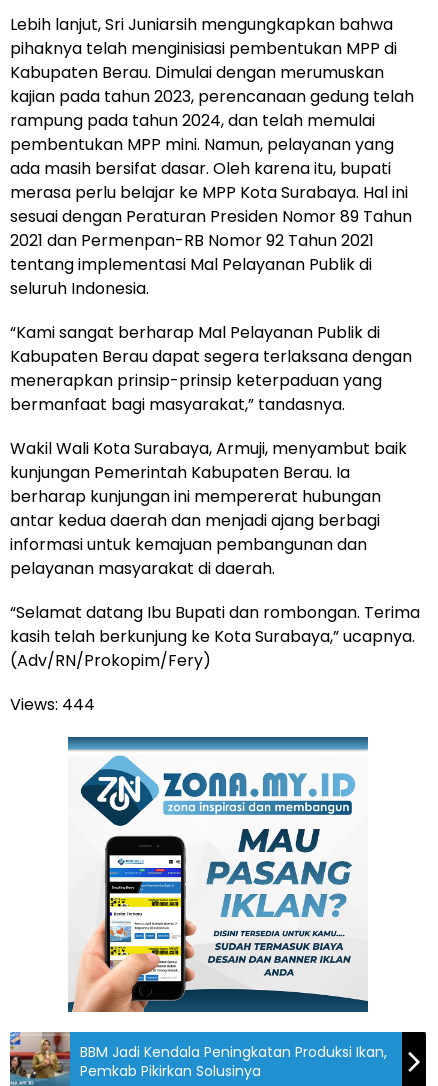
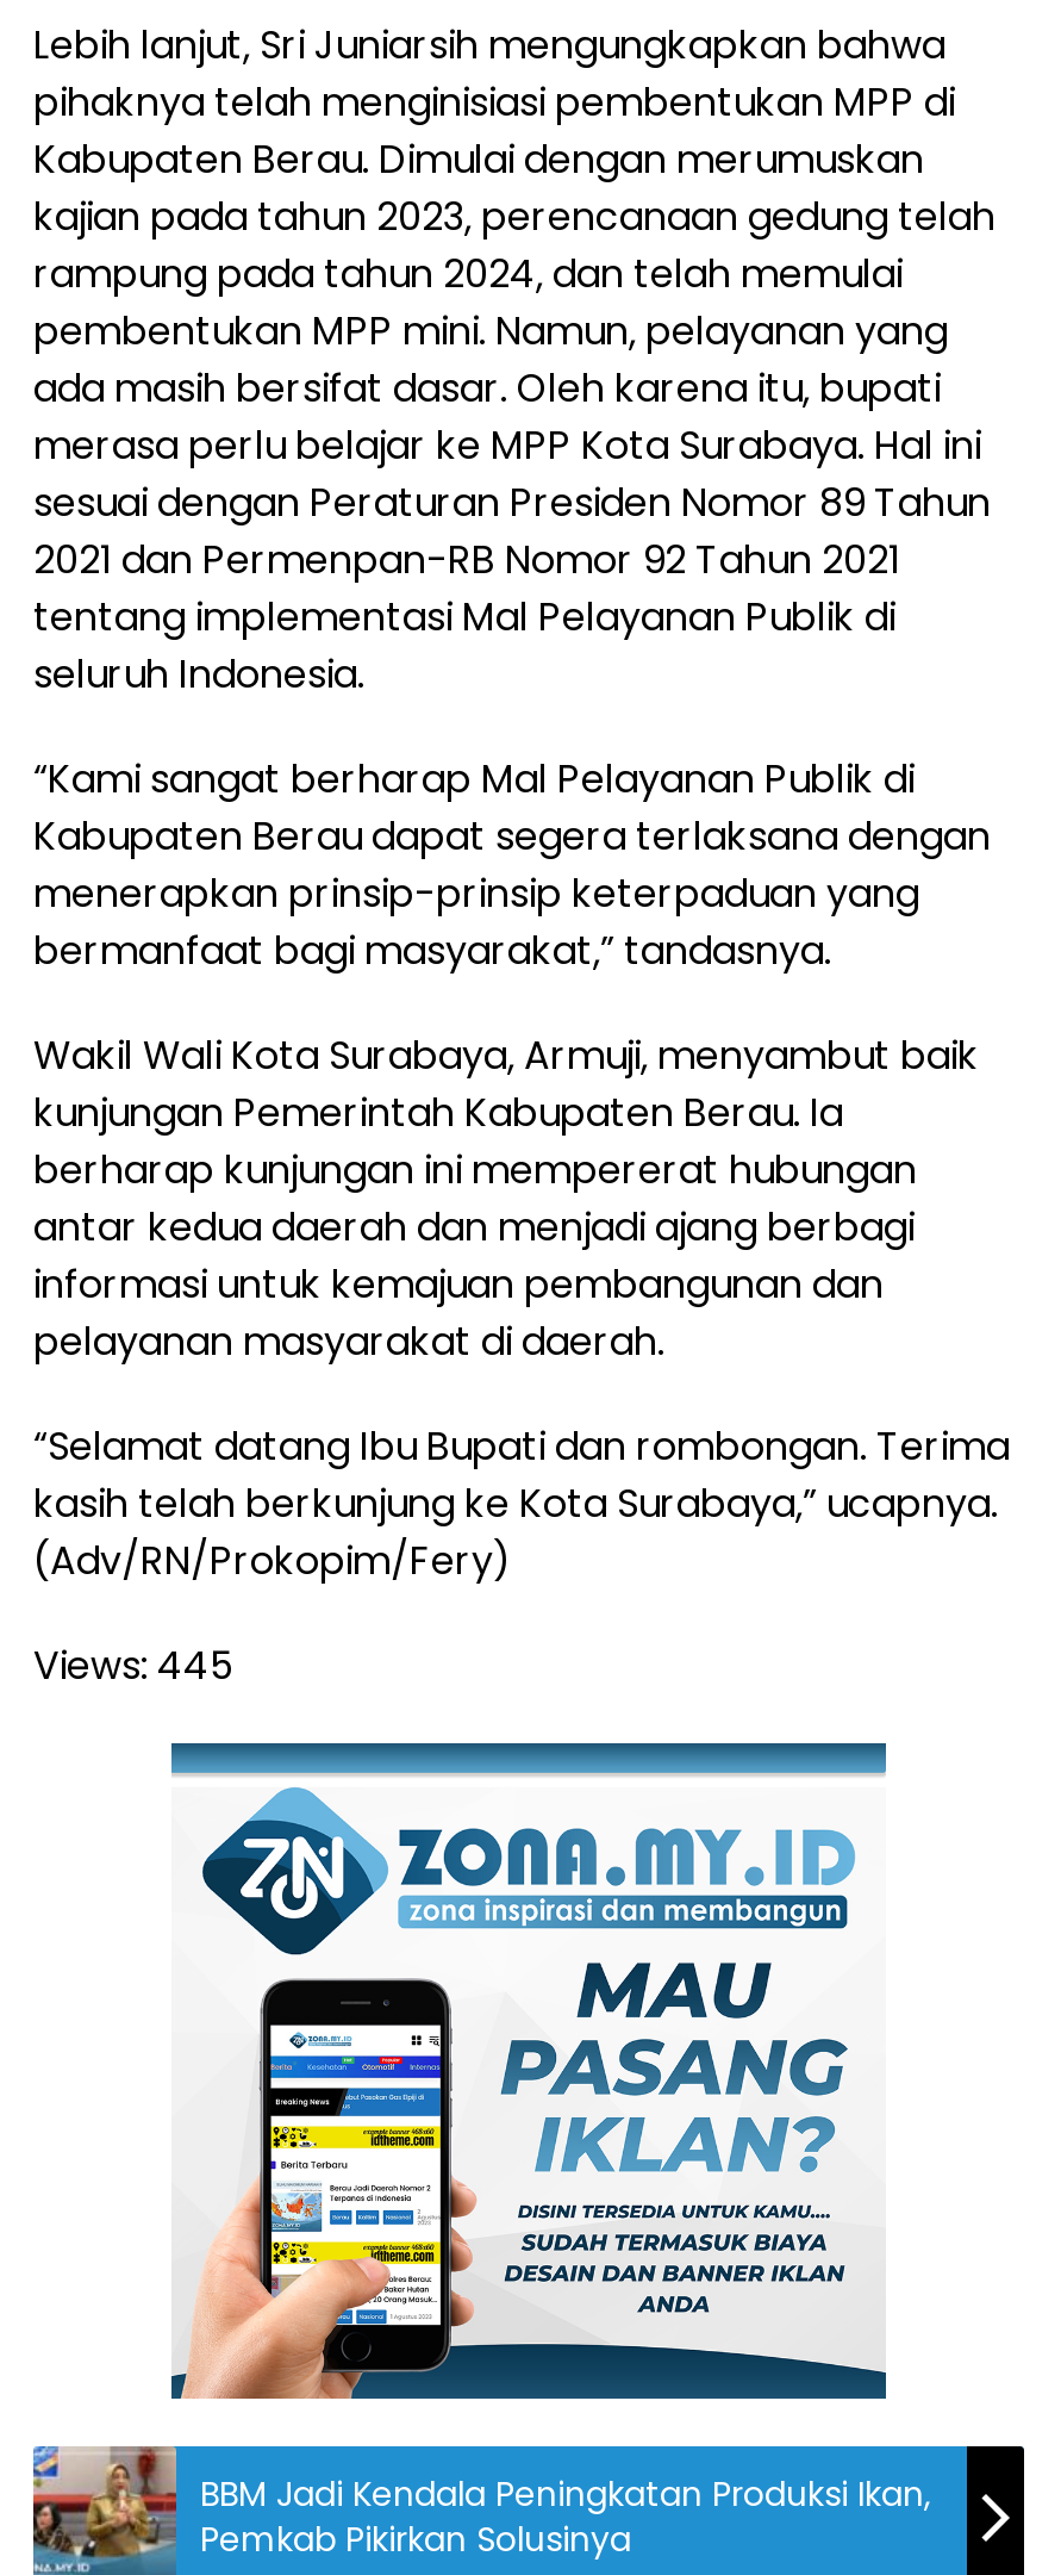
[10,693,95,716] Views: 444 -> [33,1638,233,1693] Views: 445

